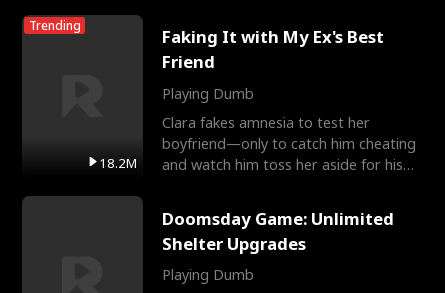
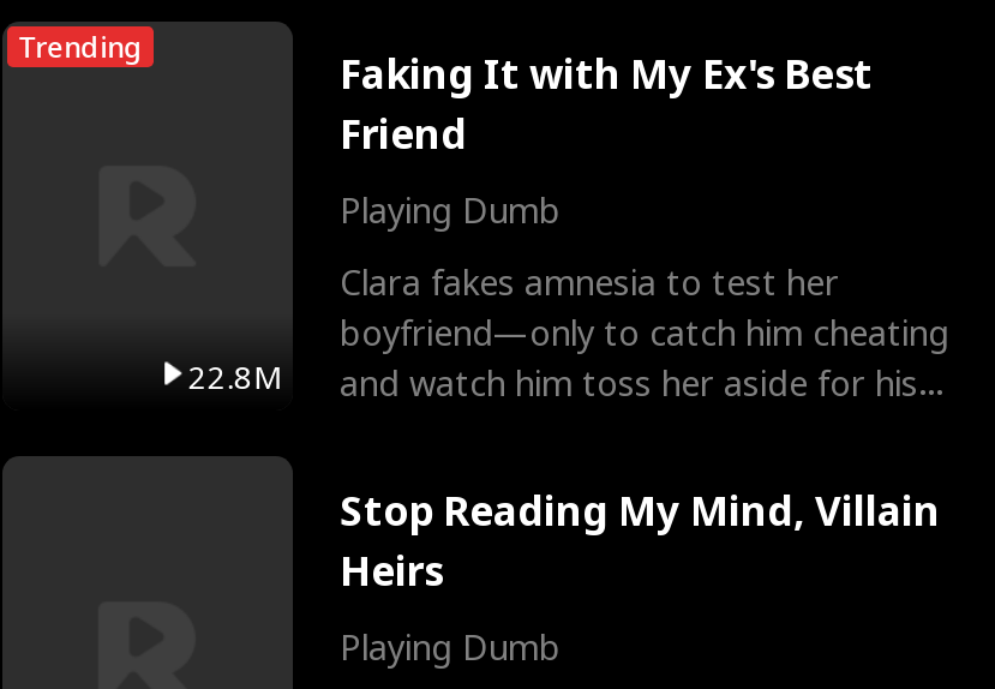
[99,154,403,174] 18.2M and watch him toss her aside for his -> [188,355,918,404] 22.8M and watch him toss her aside for his
[162,207,394,255] Doomsday Game: Unlimited | Shelter Upgrades -> [340,482,940,598] Stop Reading My Mind, Villain | Heirs

